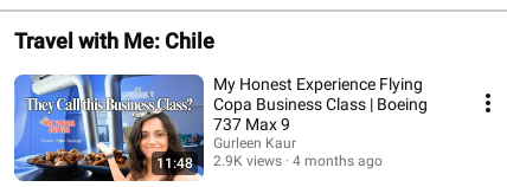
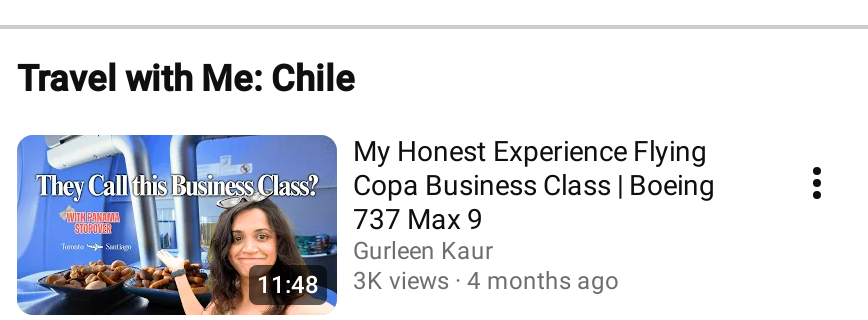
[156,152,383,171] 11:48 2.9K views 4 months ago -> [257,266,619,298] 11:48 3K views 4 months ago

